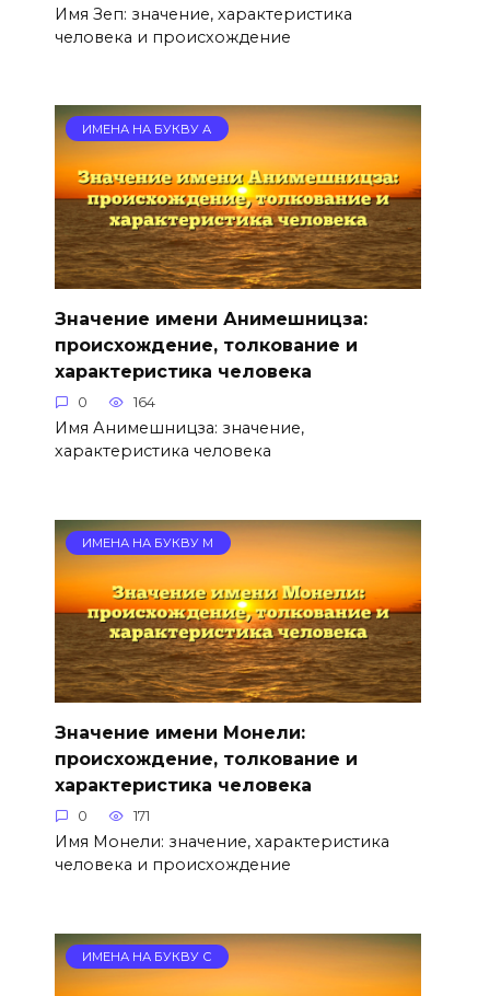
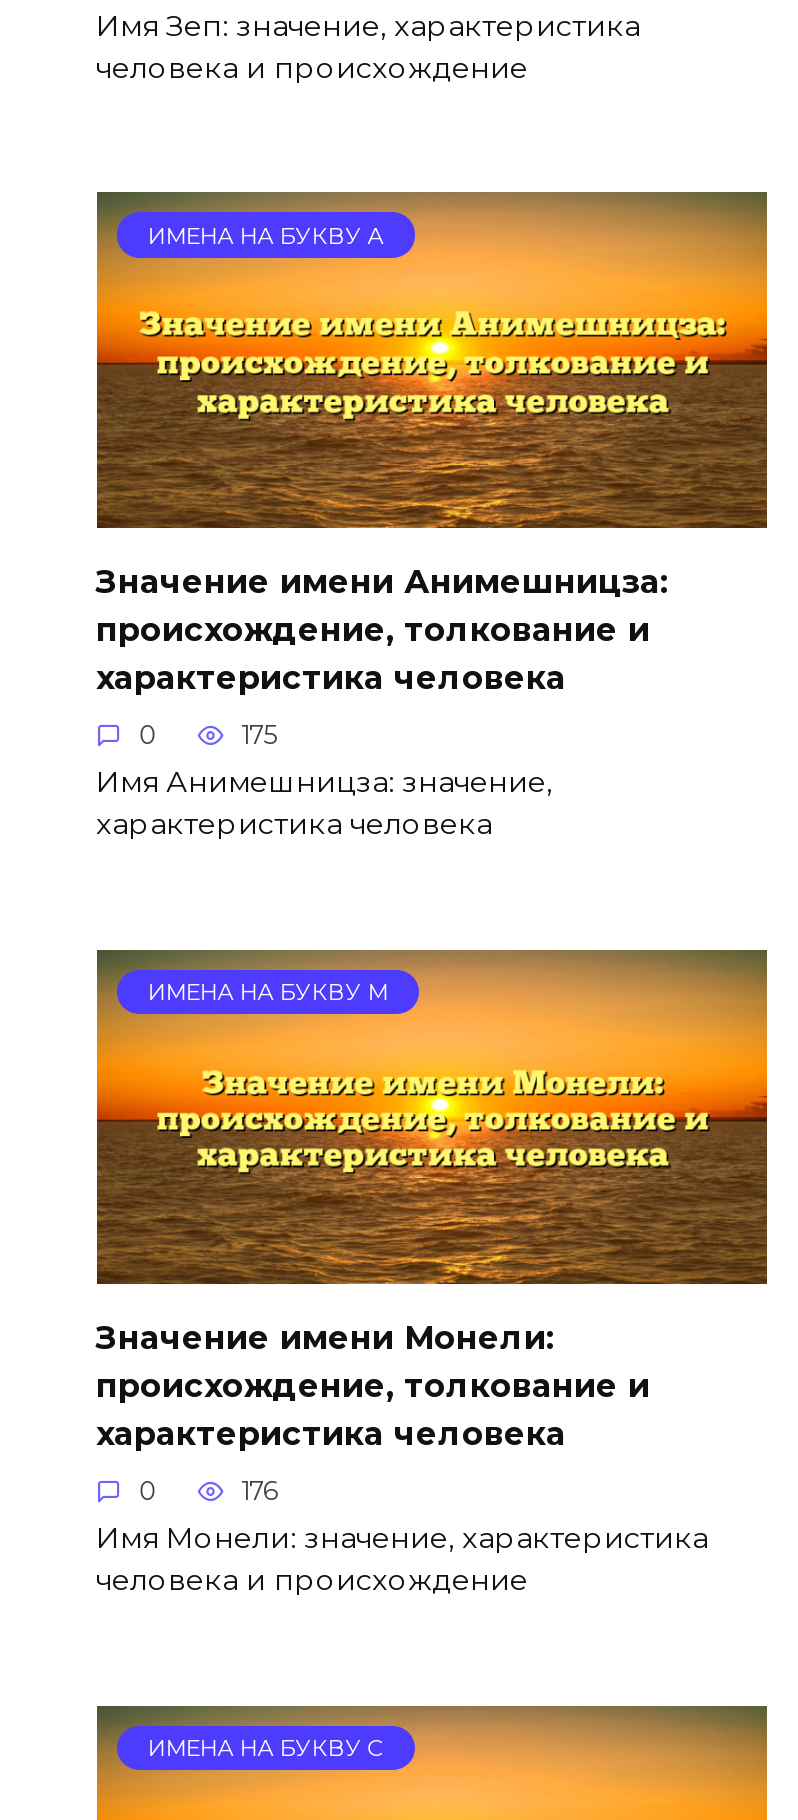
[133,394,155,411] 164 -> [241,720,277,750] 175
[133,808,150,825] 171 -> [241,1477,279,1507] 176

